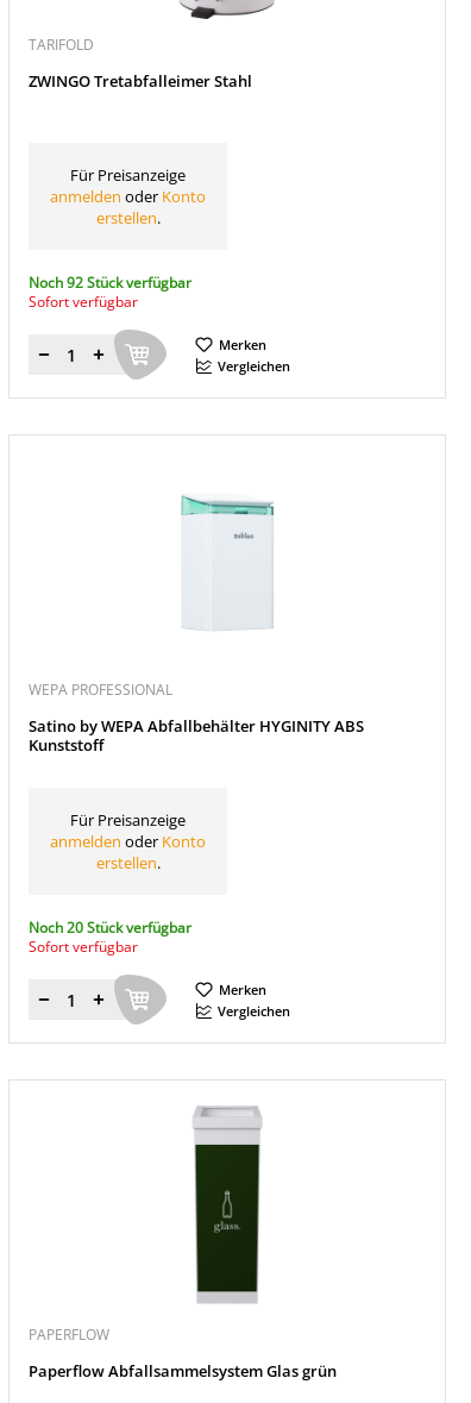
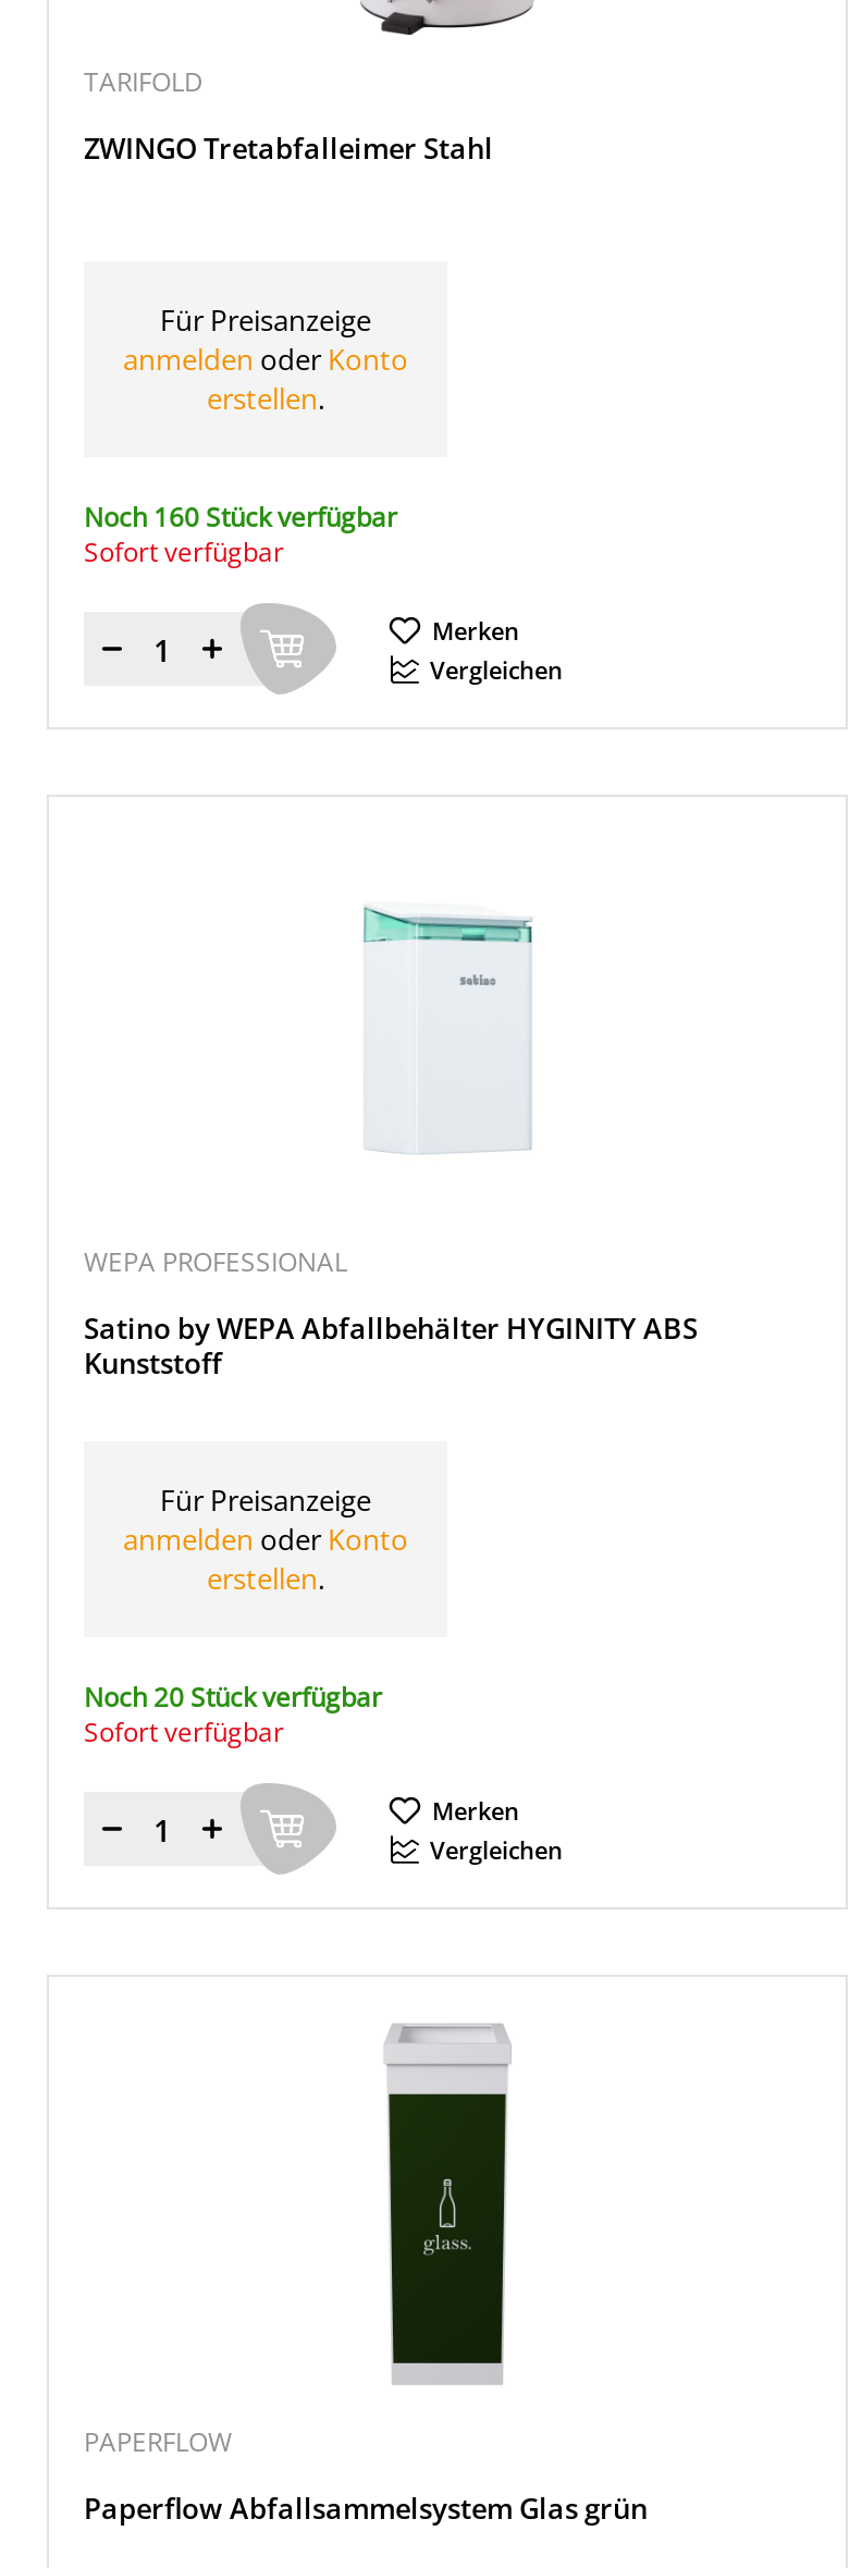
[29,273,191,293] Noch 92 Stück verfügbar -> [84,499,397,536] Noch 160 Stück verfügbar

